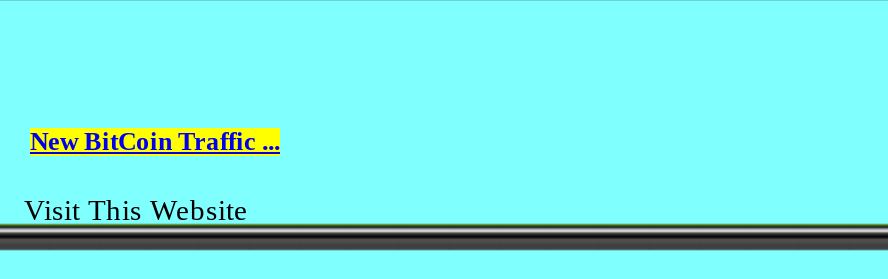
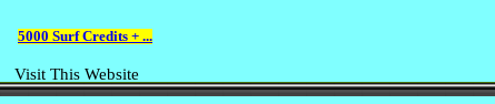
[30,126,280,156] New BitCoin Traffic ... -> [18,28,152,44] 5000 Surf Credits + ...

